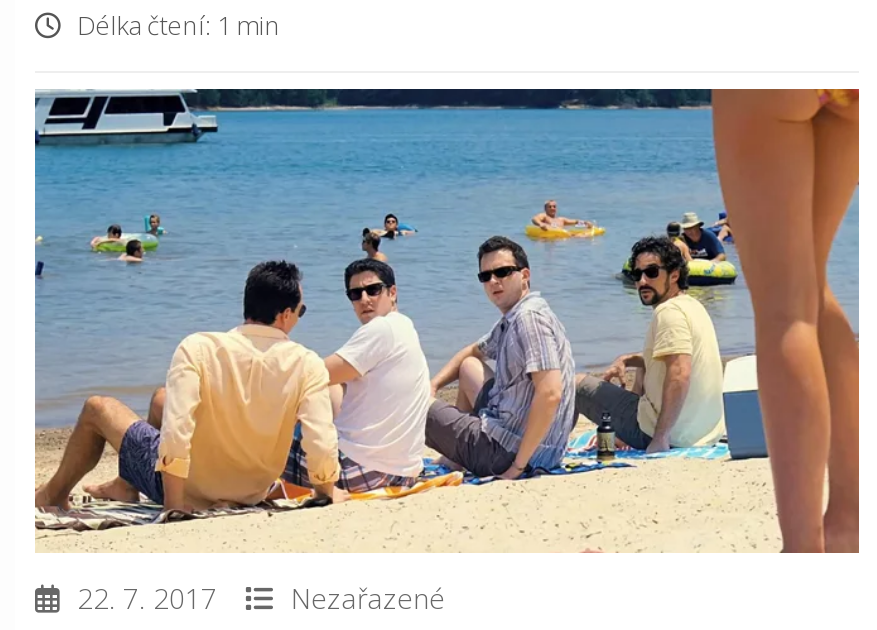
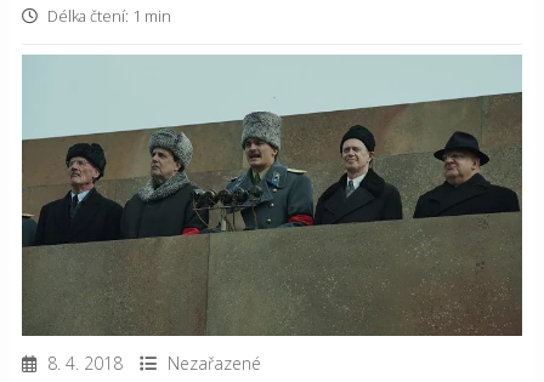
[33,88,861,617] [image] | 22. 7. 2017 Nezařazené -> [21,55,523,374] [image] | 8. 4. 2018 Nezařazené

